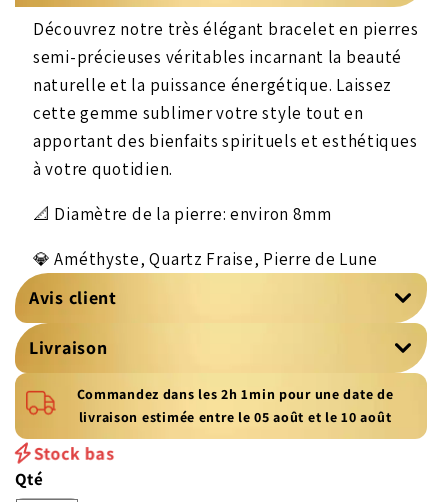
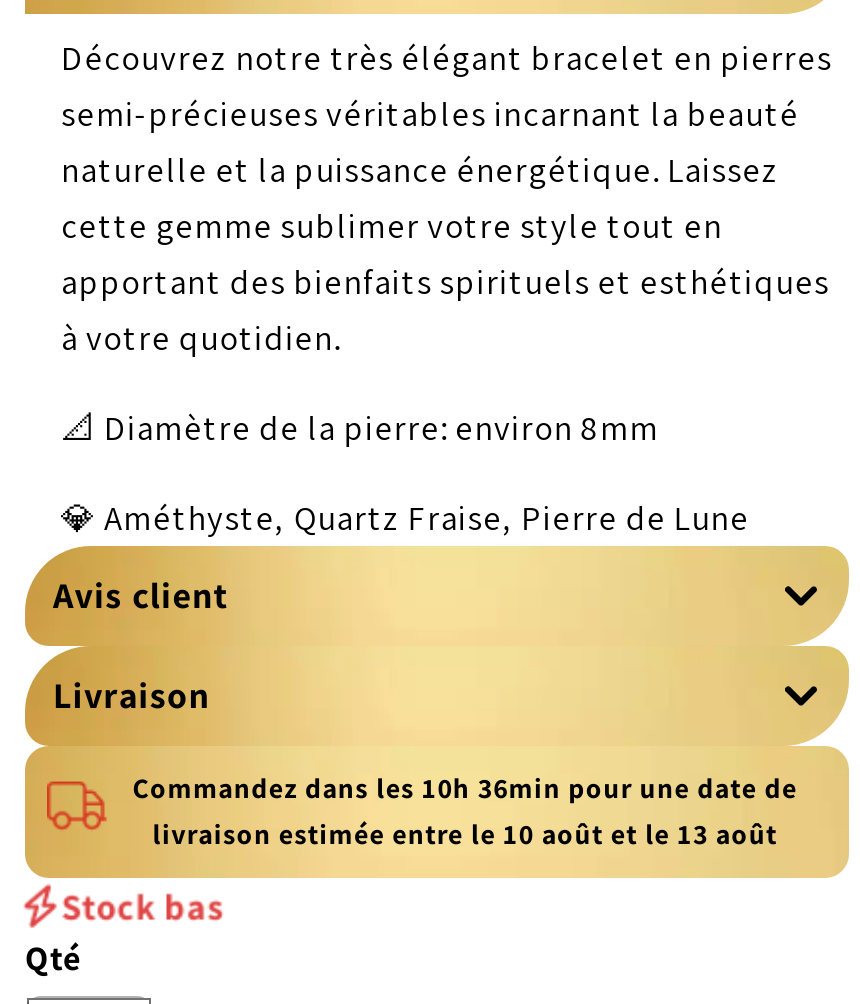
[76,385,393,403] Commandez dans les 2h 1min pour une date de -> [133,770,797,806] Commandez dans les 10h 36min pour une date de
[79,408,391,426] livraison estimée entre le 05 août et le 10 août -> [152,816,778,852] livraison estimée entre le 10 août et le 13 août

